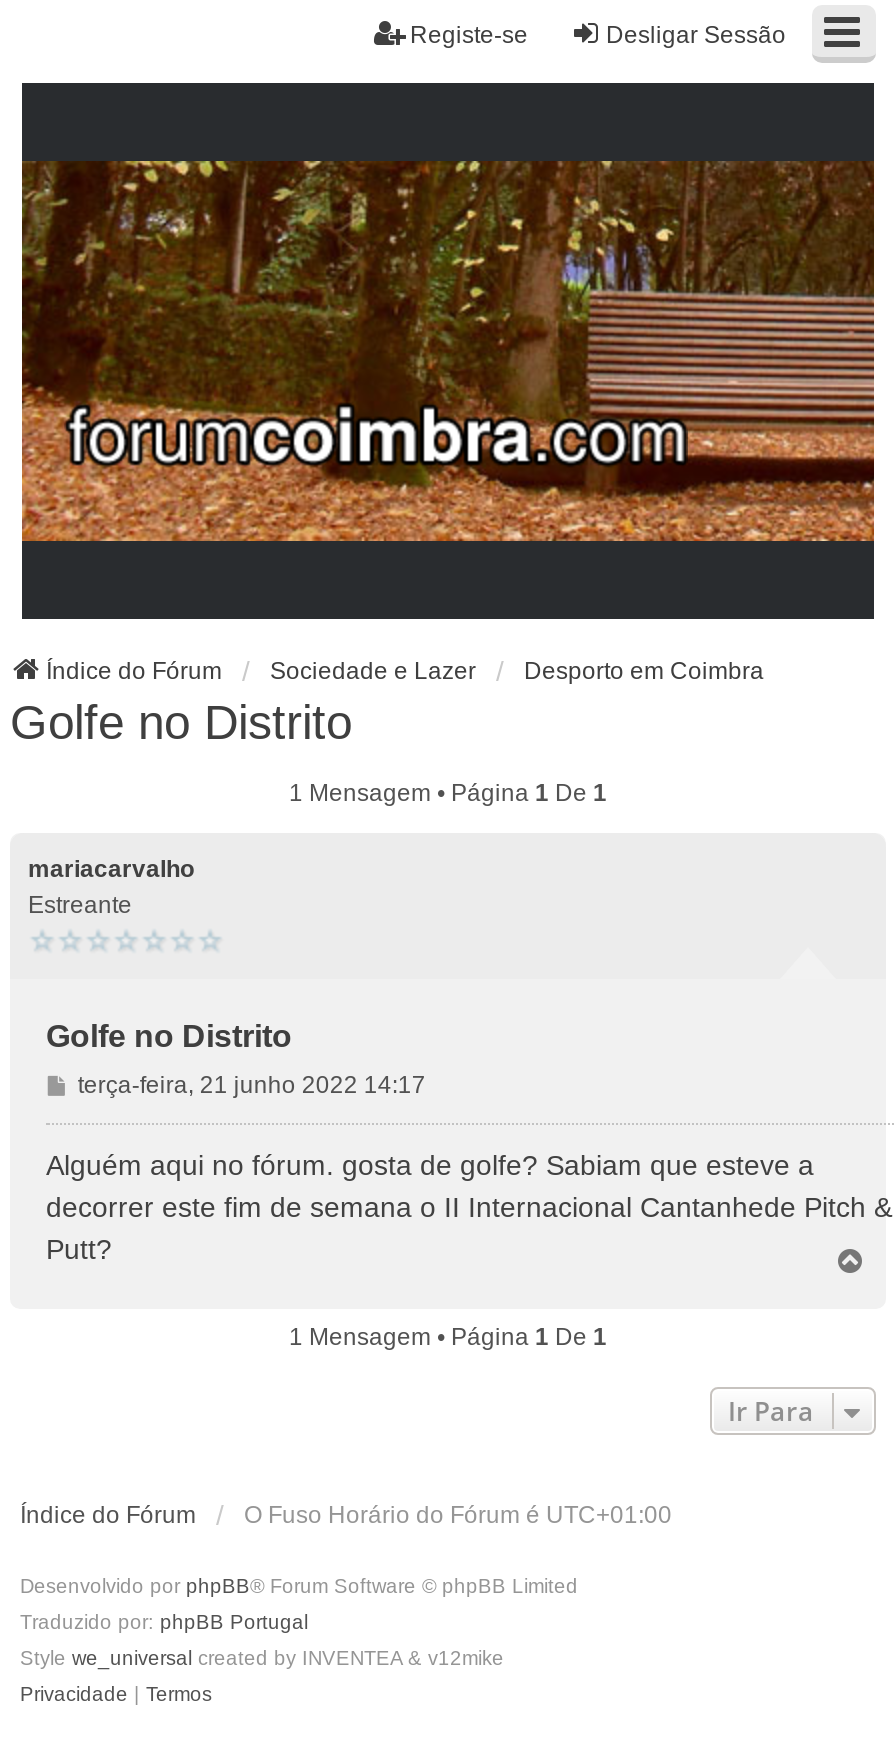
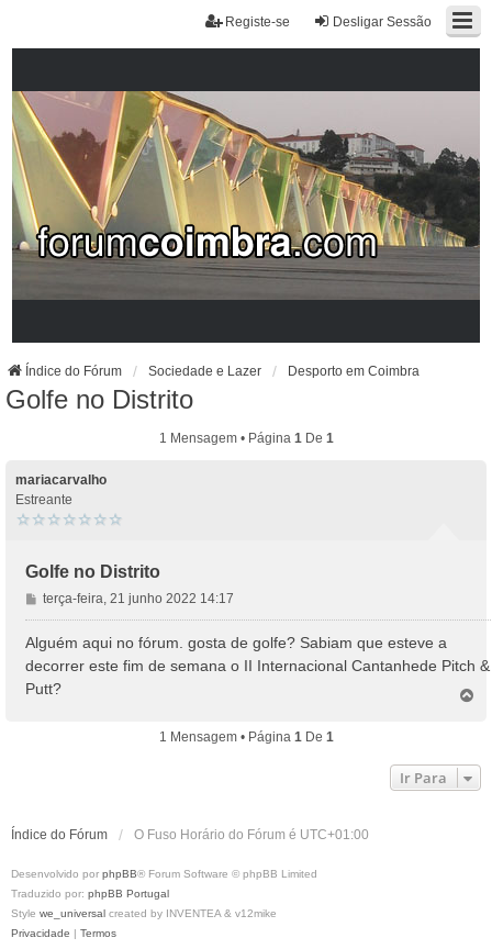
[20,161,876,541] [image] -> [11,90,481,300] [image]

